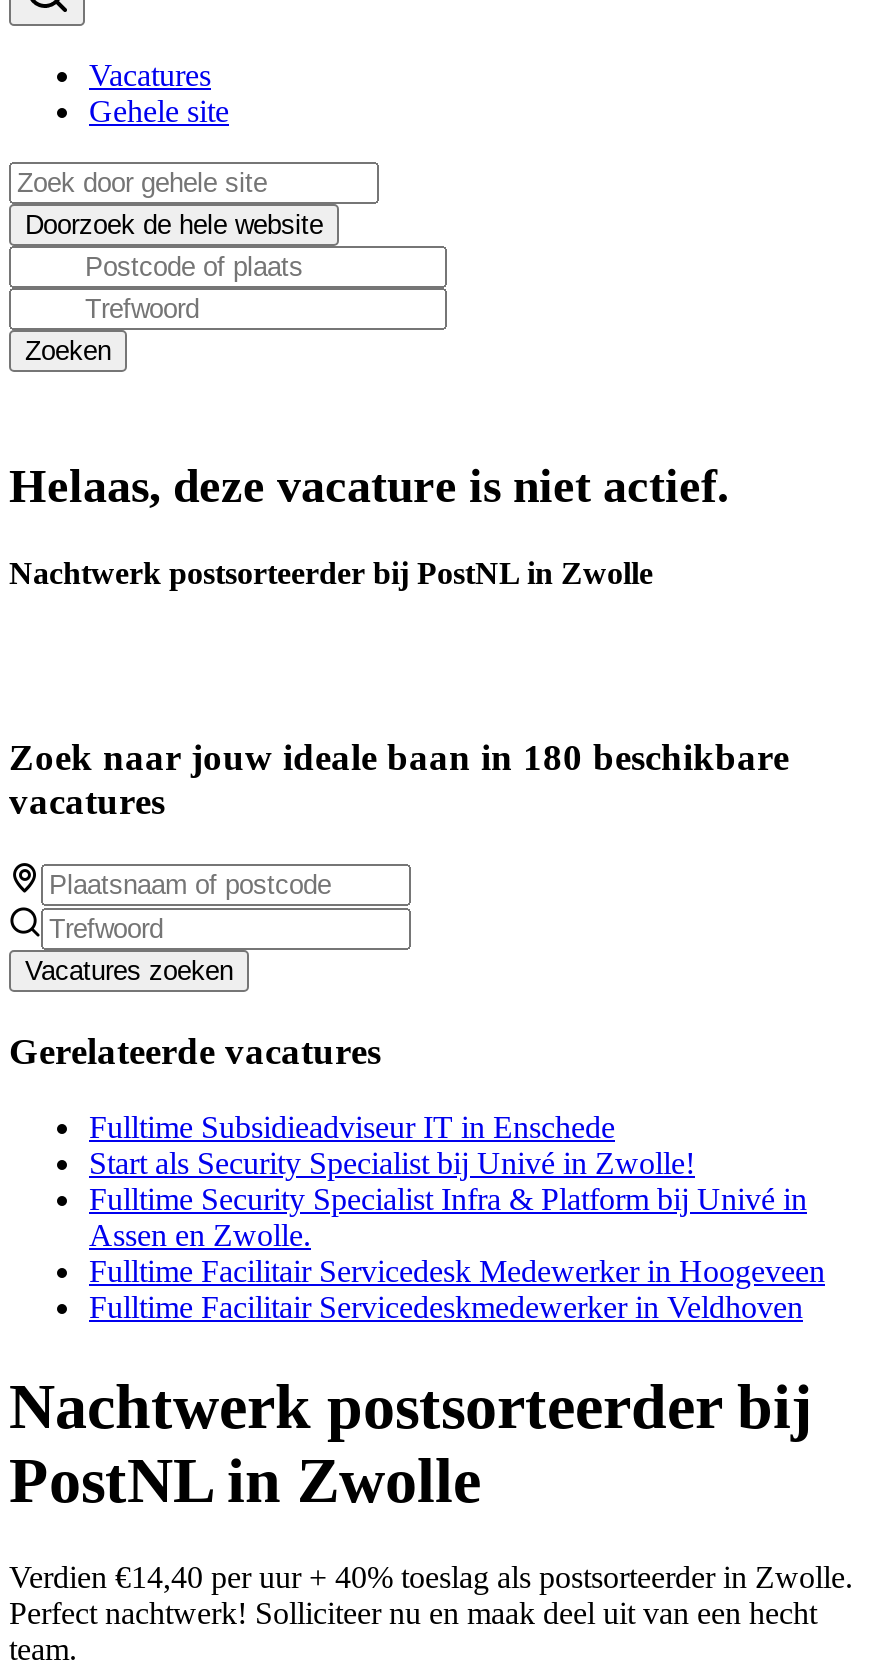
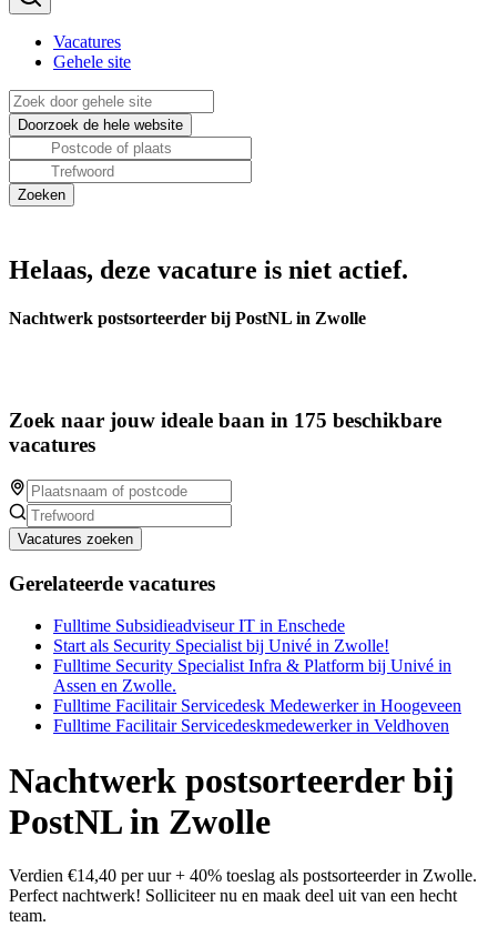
[9,736,789,778] Zoek naar jouw ideale baan in 180 beschikbare -> [9,409,441,432] Zoek naar jouw ideale baan in 175 beschikbare

